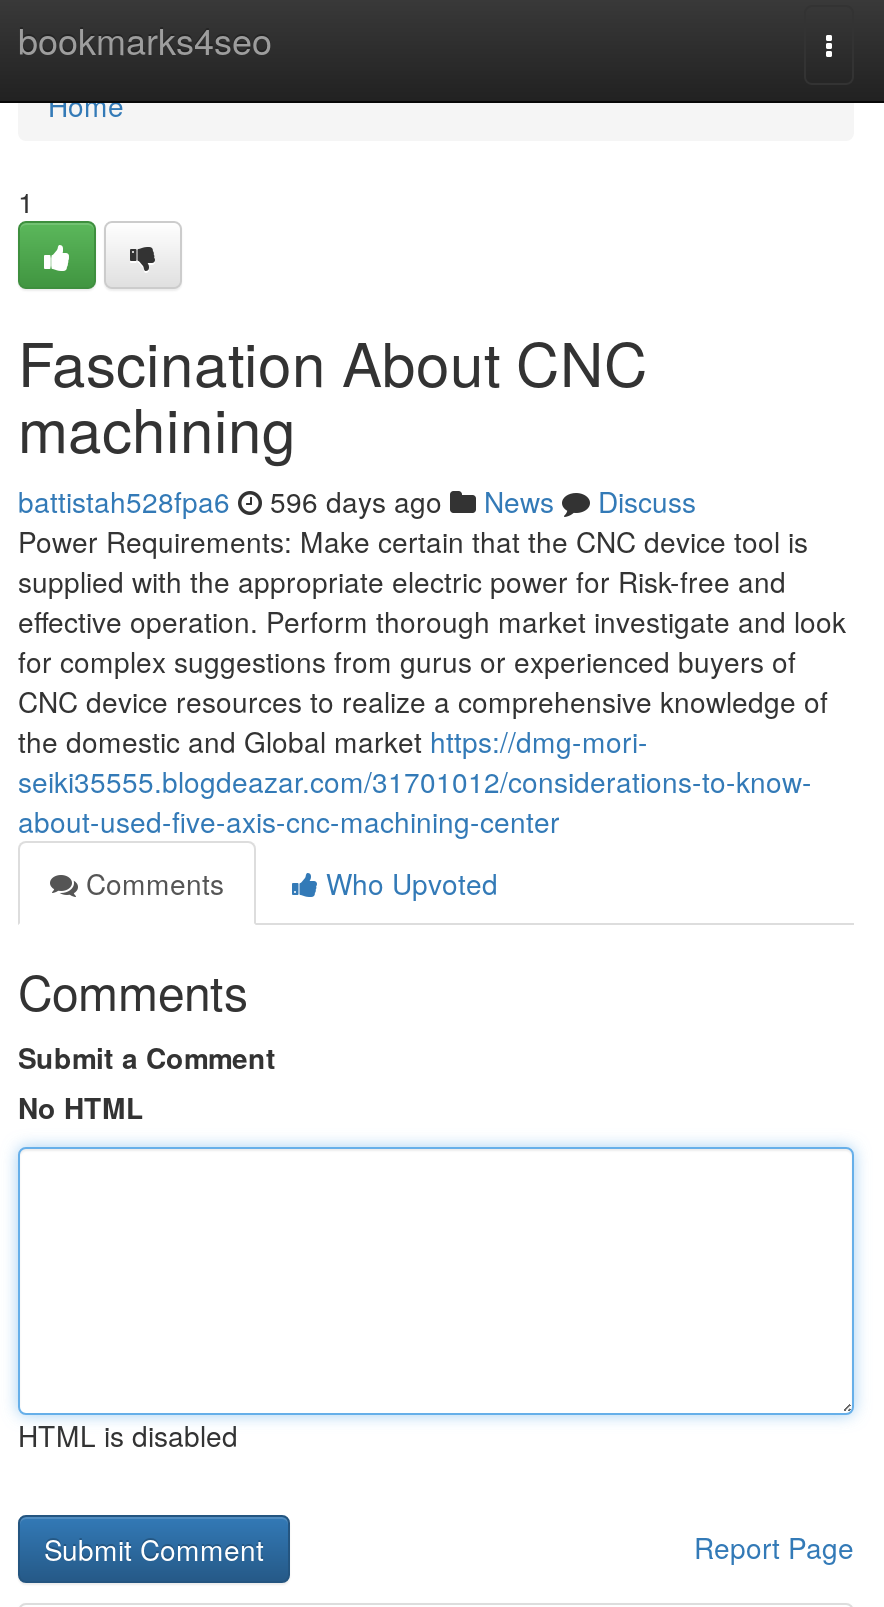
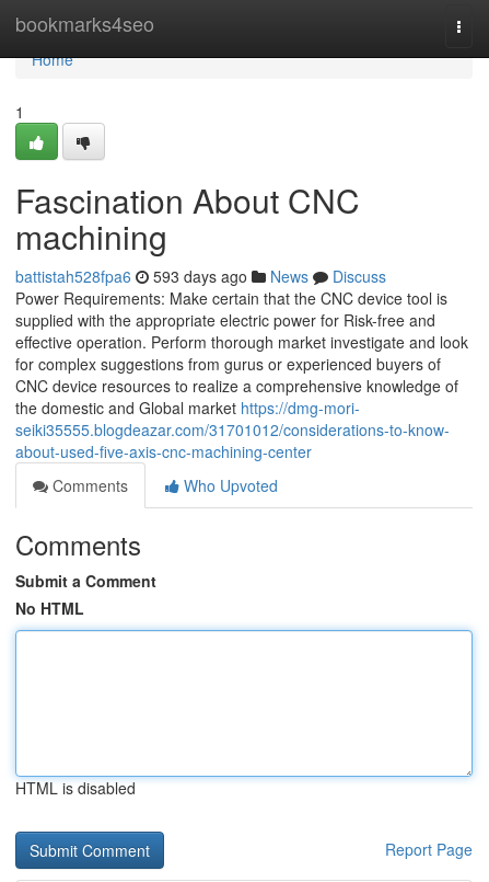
[18,481,696,521] battistah528fpa6 596 days ago News Discuss -> [15,265,386,287] battistah528fpa6 593 days ago News Discuss

